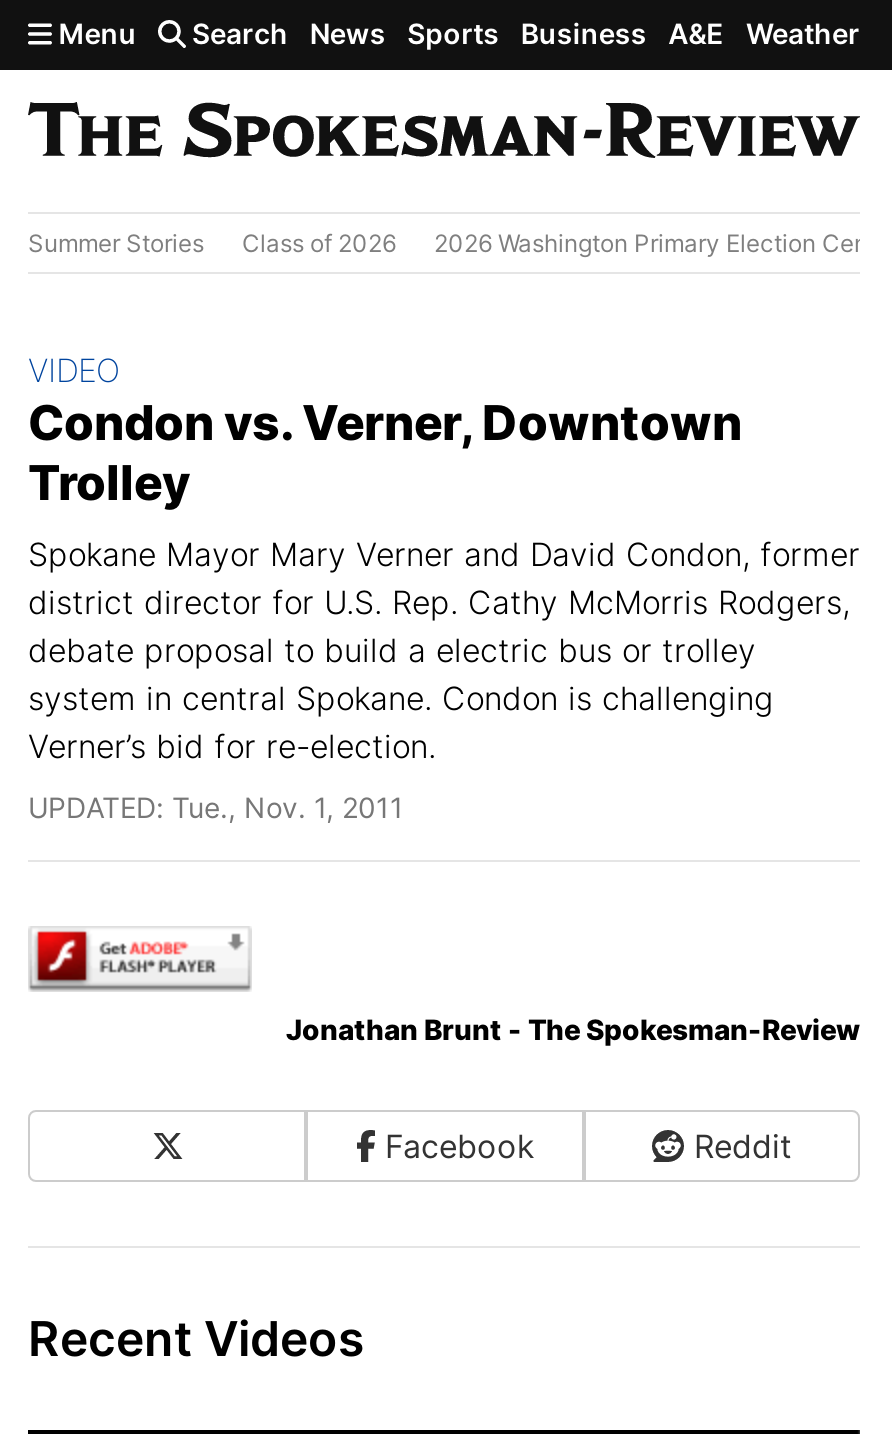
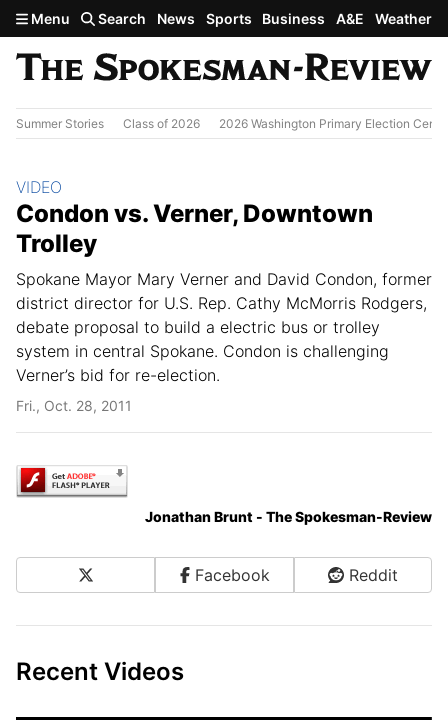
[28,789,404,823] UPDATED: Tue., Nov. 1, 2011 -> [16,397,132,414] Fri., Oct. 28, 2011

